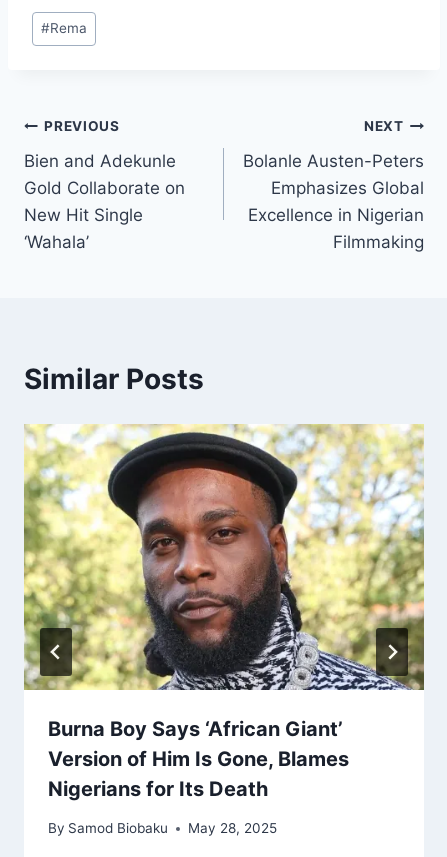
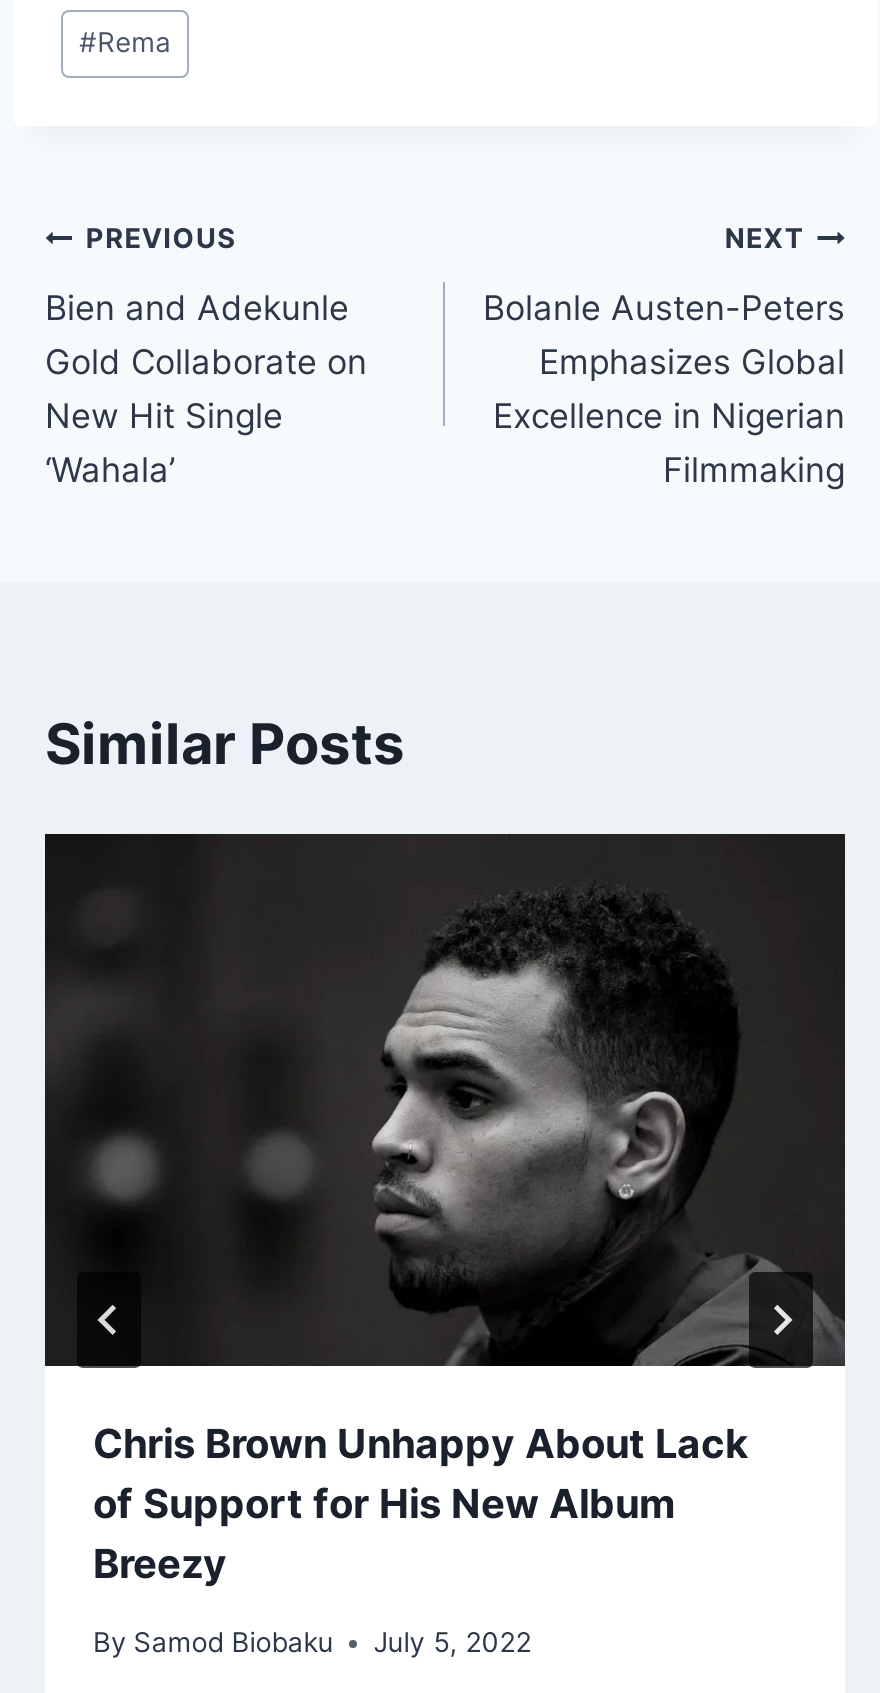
[23,424,425,801] [image] | Burna Boy Says ‘African Giant’ | Version of Him Is Gone, Blames | Nigerians for Its Death -> [43,832,847,1589] [image] | Chris Brown Unhappy About Lack | of Support for His New Album | Breezy
[48,820,277,836] By Samod Biobaku May 28, 2025 -> [93,1626,531,1658] By Samod Biobaku July 5, 2022

